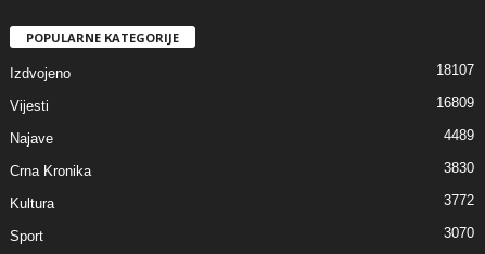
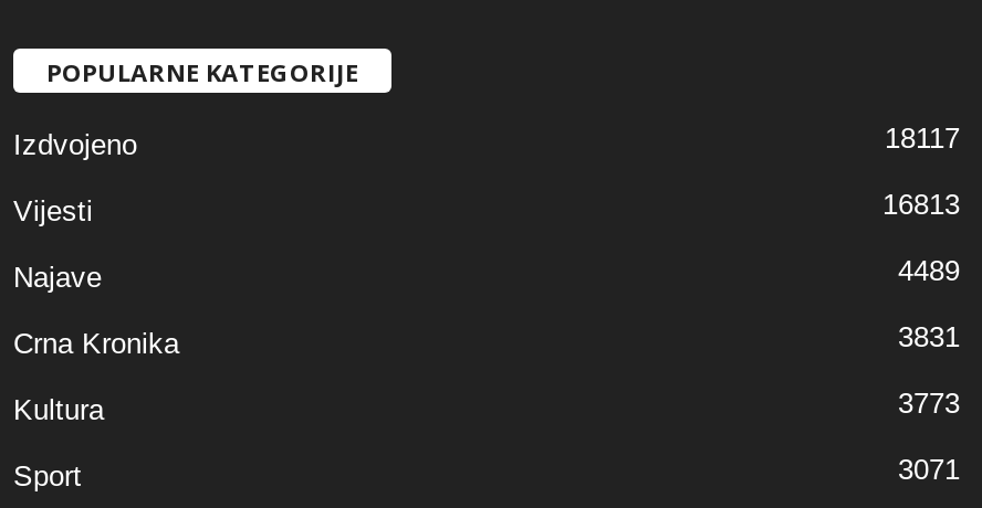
[436,62,474,79] 18107 -> [885,121,960,154] 18117
[436,95,474,111] 16809 -> [882,188,960,221] 16813
[444,160,474,176] 3830 -> [898,320,960,353] 3831
[444,193,474,209] 3772 -> [898,386,960,419] 3773
[444,225,474,241] 3070 -> [898,453,960,486] 3071

